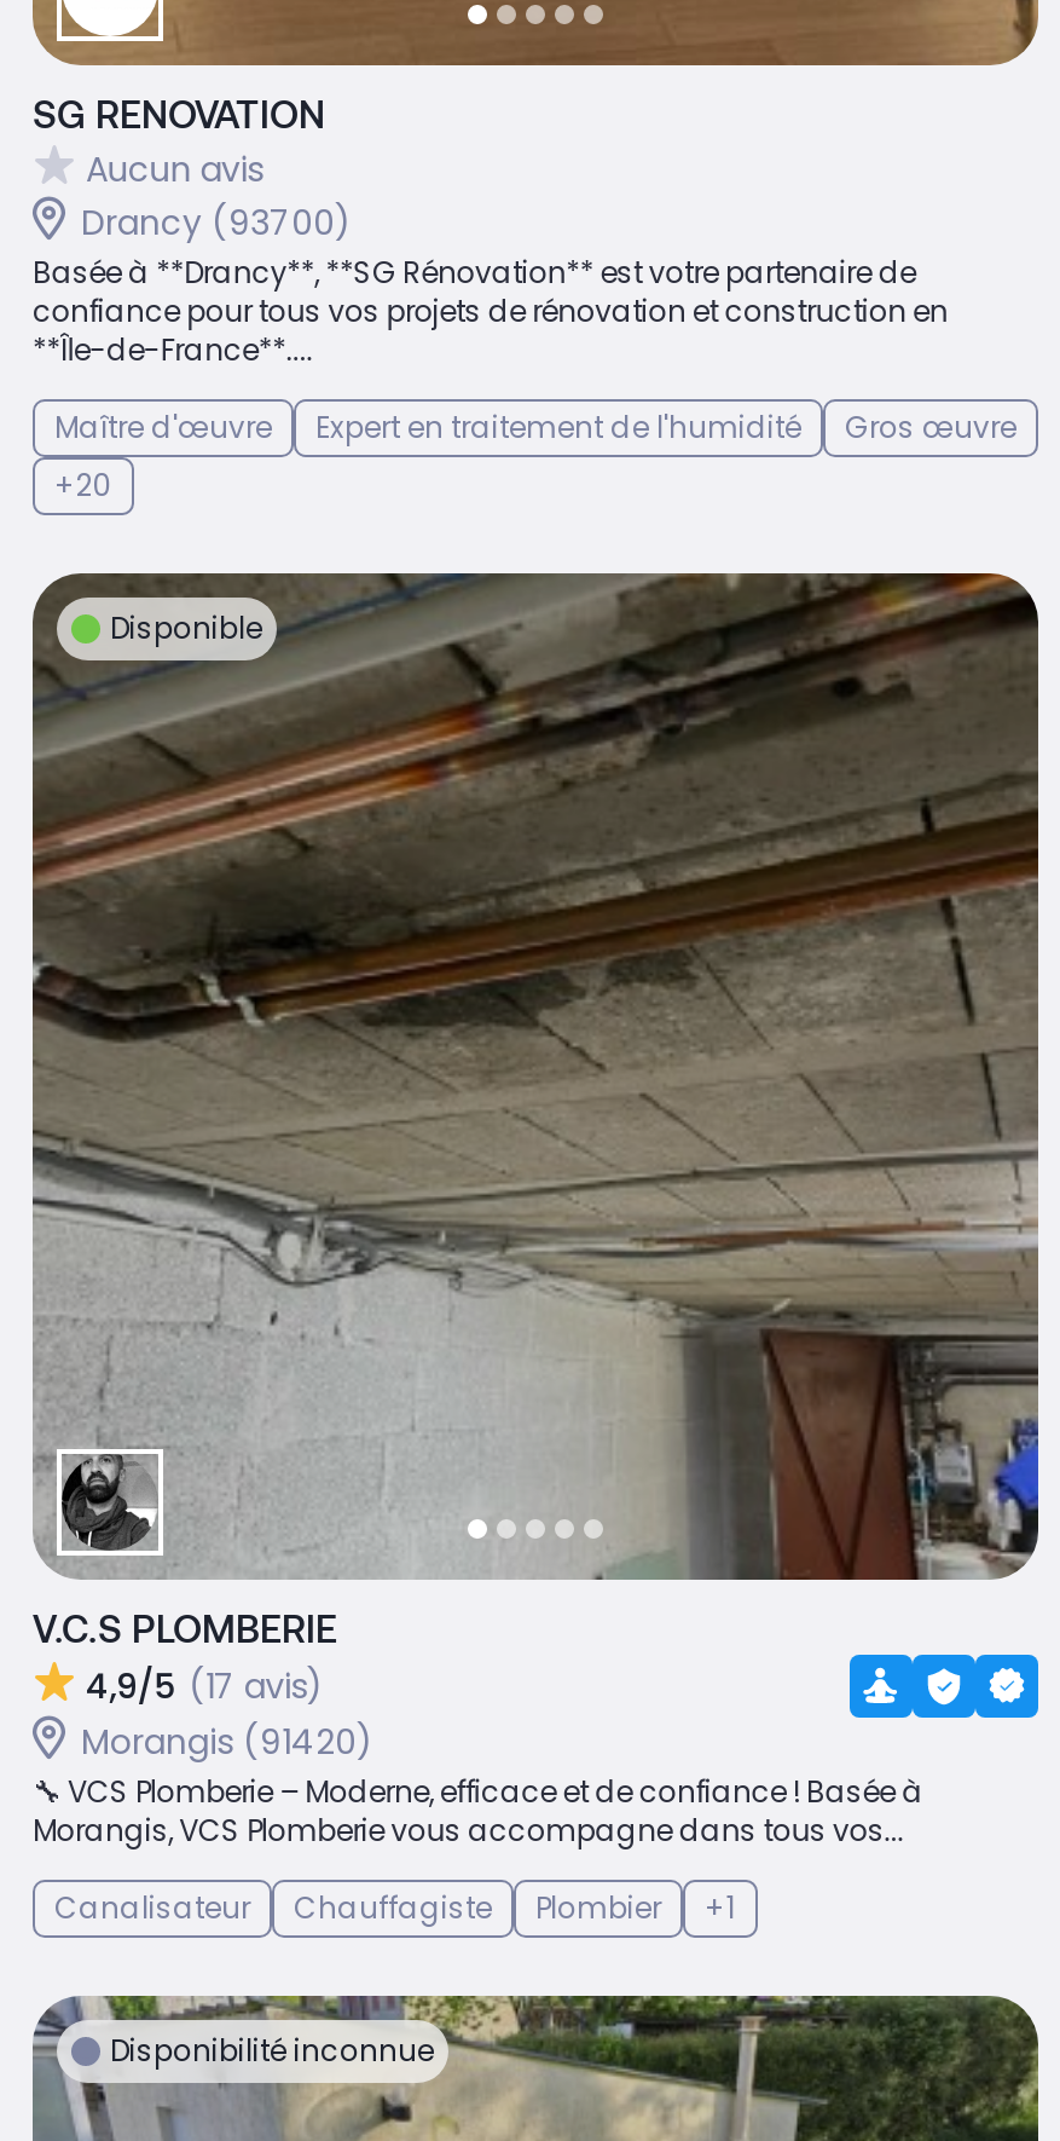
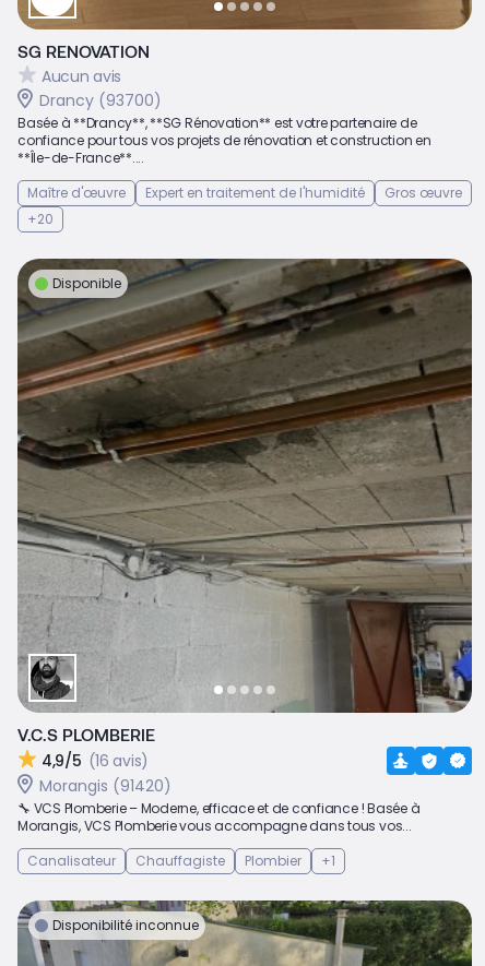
[86,1661,323,1709] 4,9/5 (17 avis) -> [42,749,149,771] 4,9/5 (16 avis)

